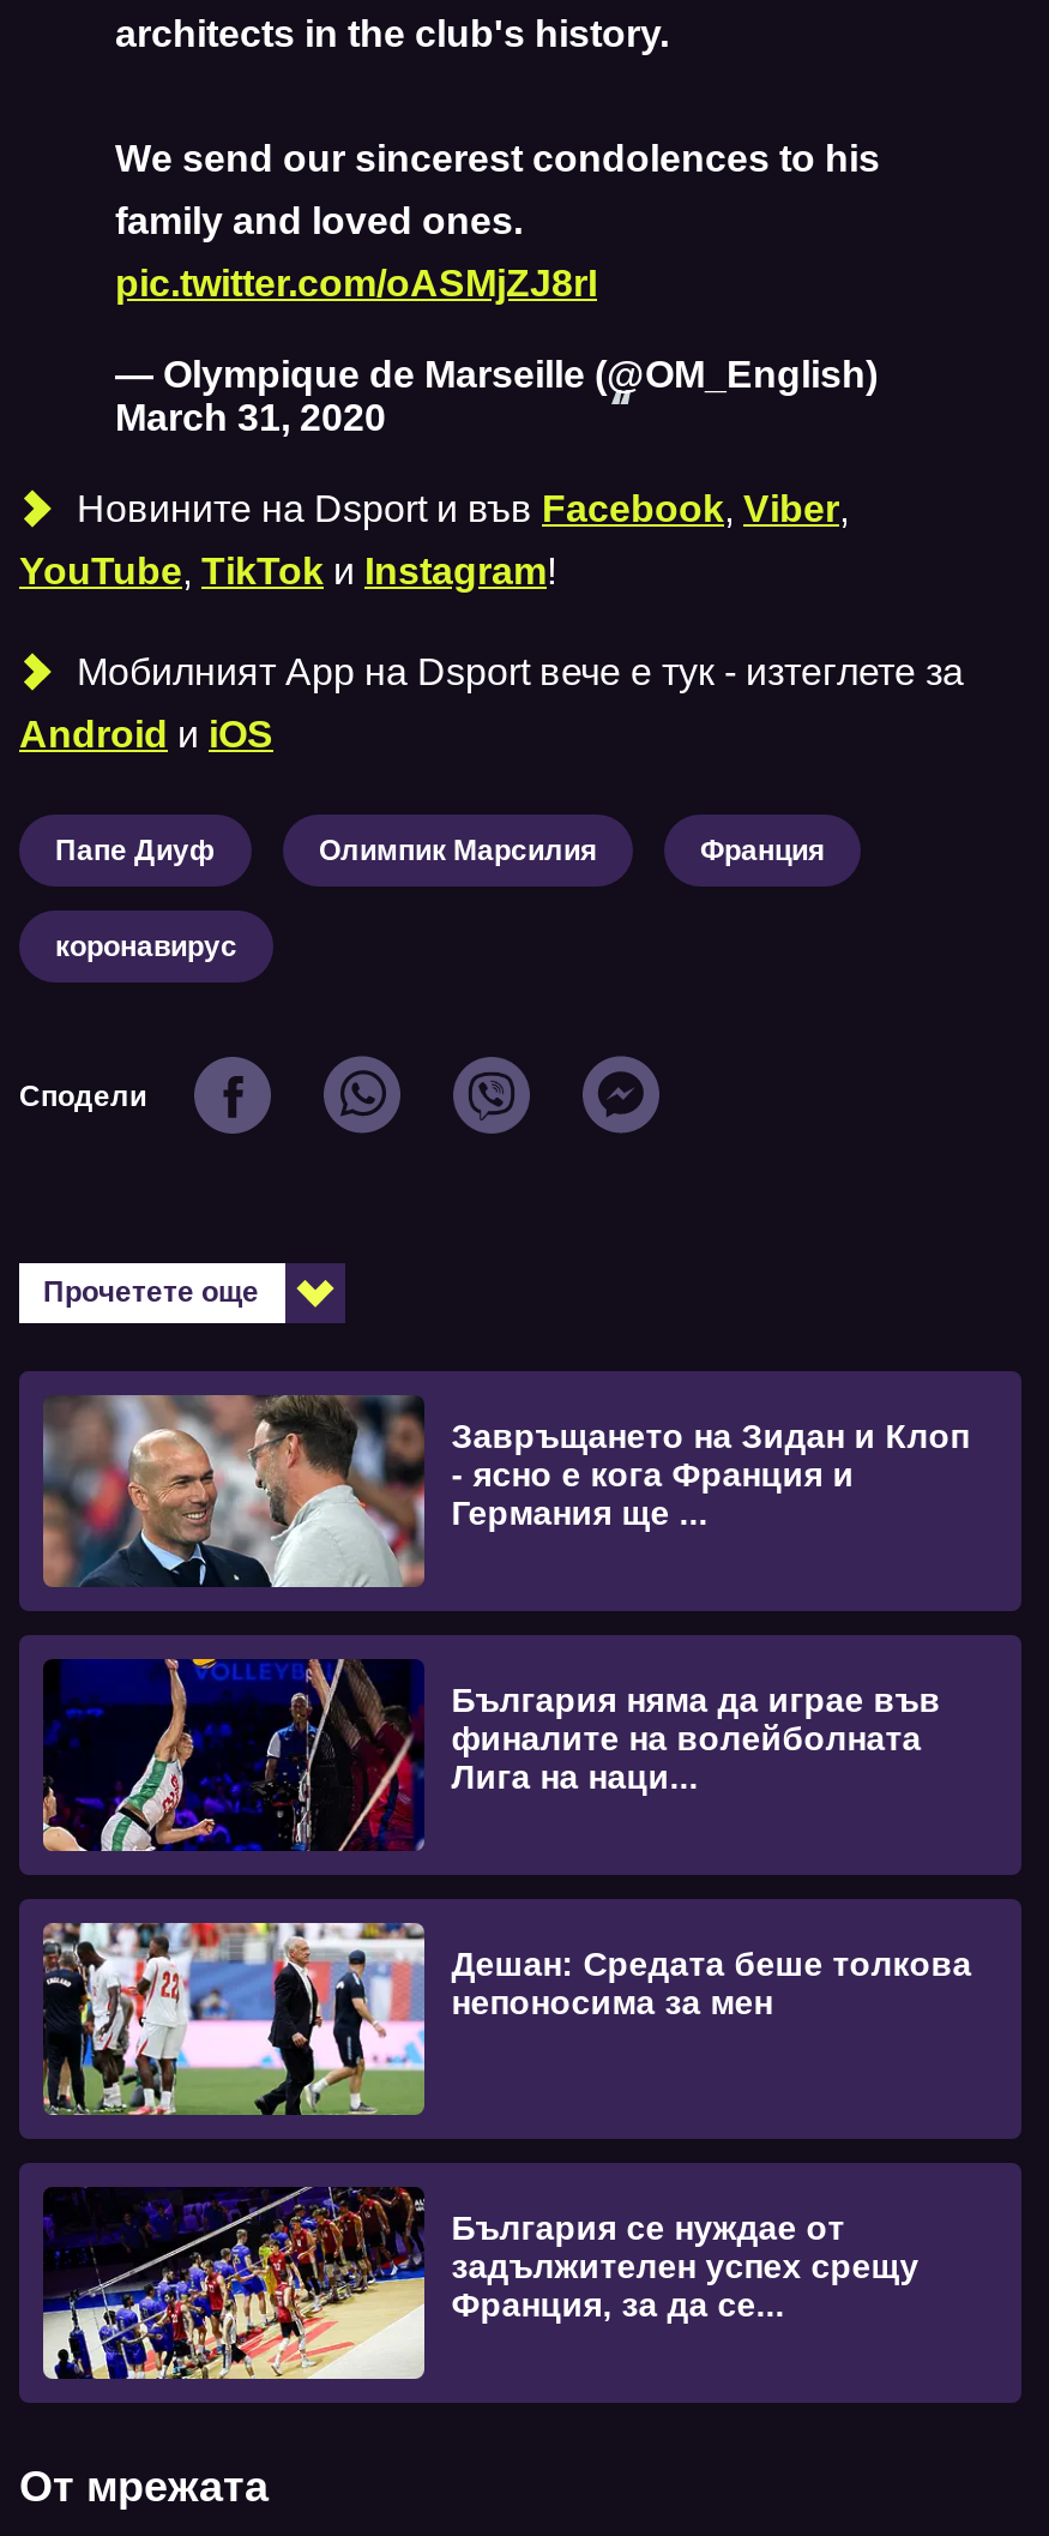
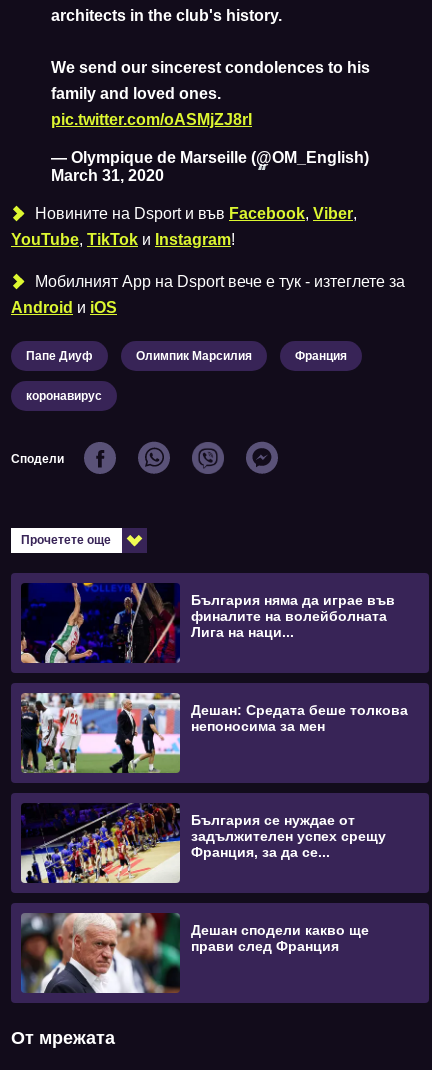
[41,1393,969,1589] [image] | Завръщането на Зидан и Клоп | - ясно е кога Франция и | Германия ще ... -> none
moved [38,1654,972,2324] -> [19,581,408,860]: [image] | България няма да играе във | финалите на волейболната | ... | задължителен успех срещу | Франция, за да се...
none -> [21,912,369,994] [image] | Дешан сподели какво ще | прави след Франция

